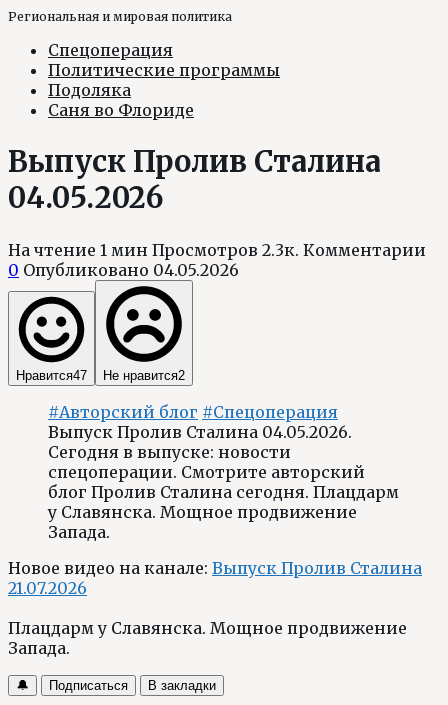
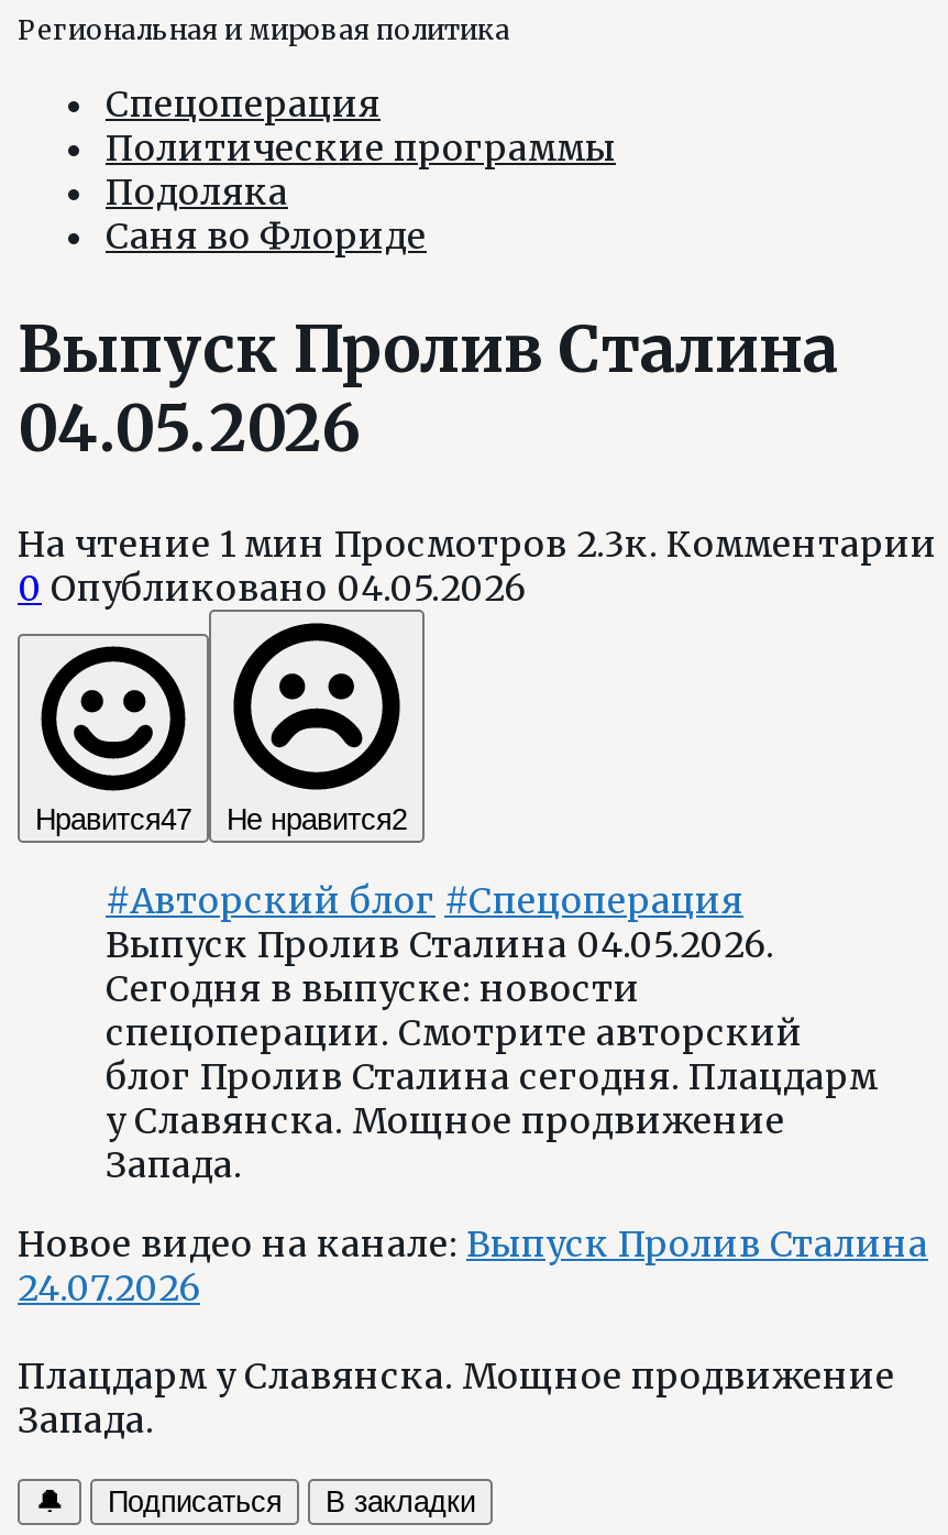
[8,578,87,598] 21.07.2026 -> [18,1265,200,1309] 24.07.2026

